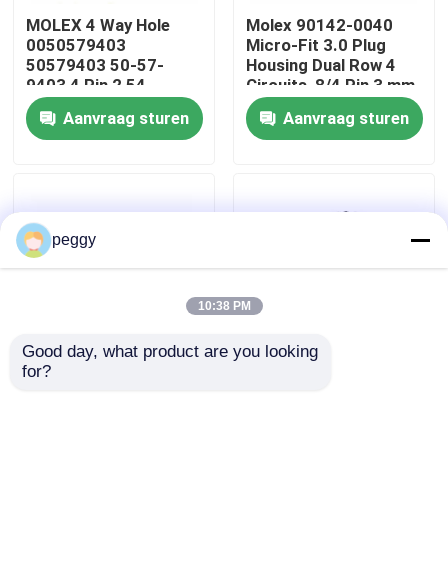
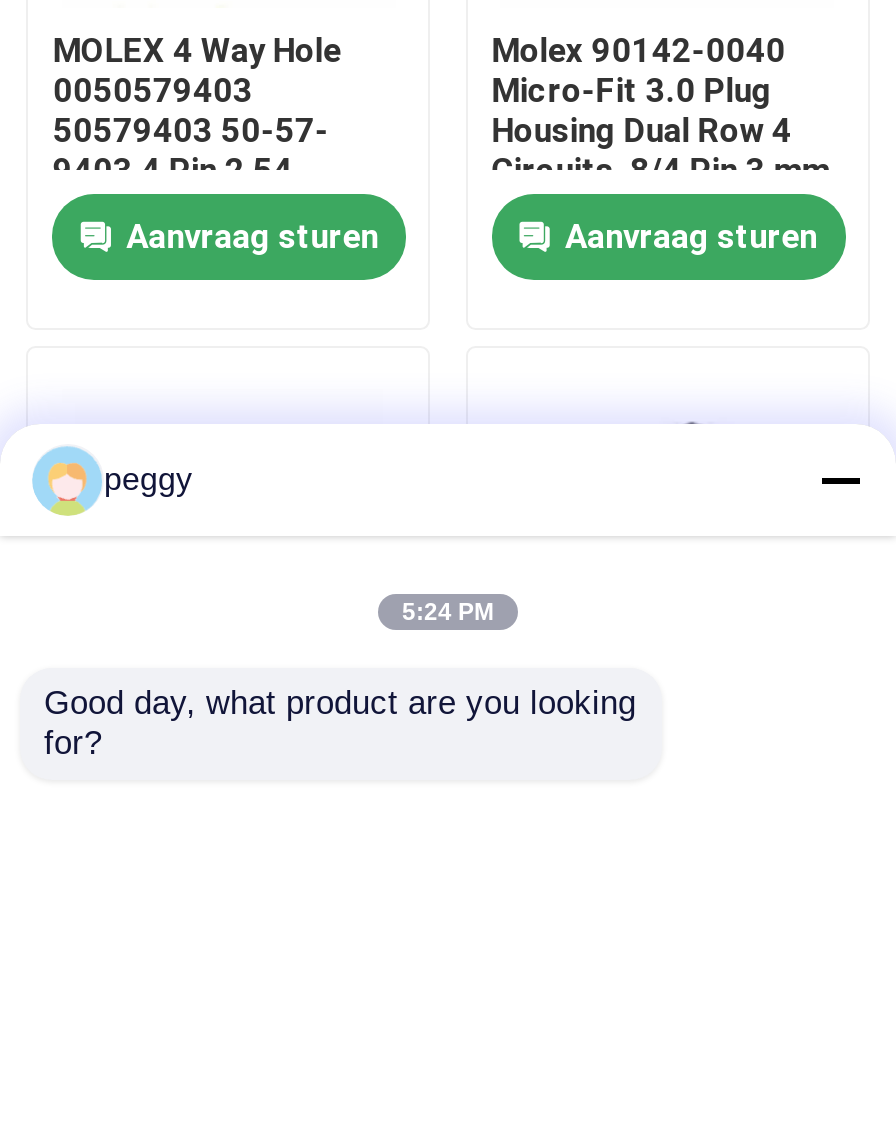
[197,299,250,313] 10:38 PM -> [402,598,494,626] 5:24 PM

